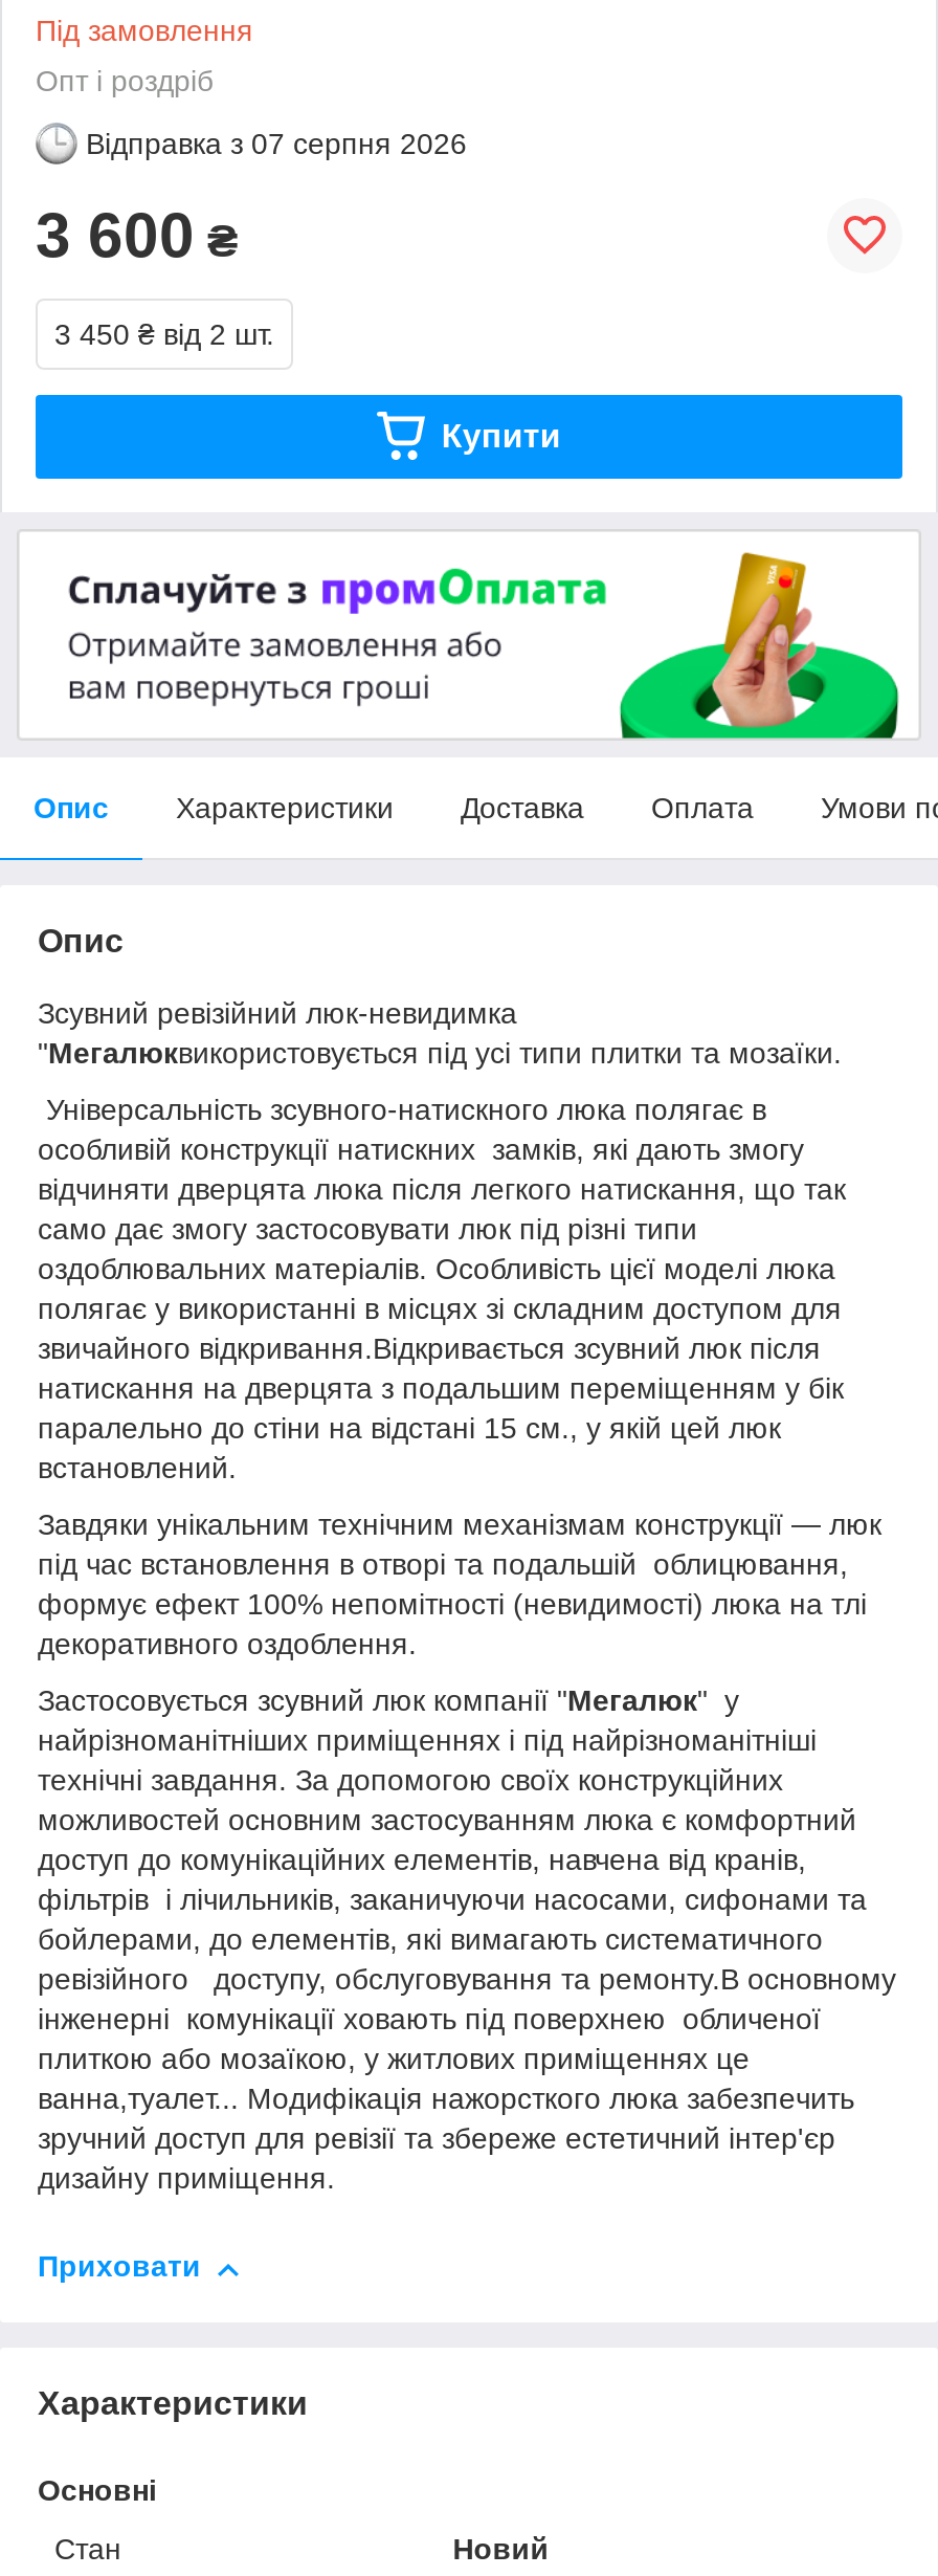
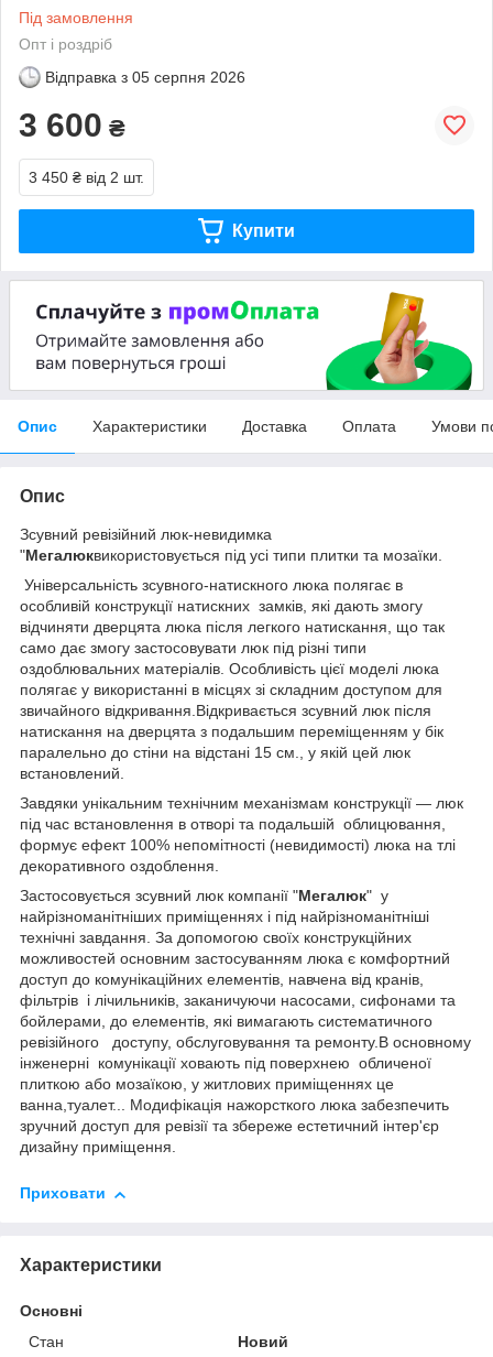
[86,126,467,160] Відправка з 07 серпня 2026 -> [45,68,245,86] Відправка з 05 серпня 2026

